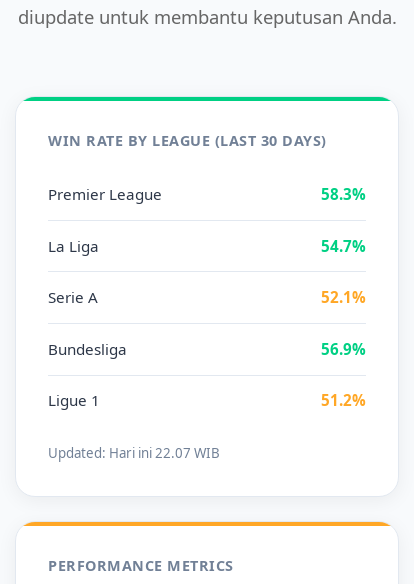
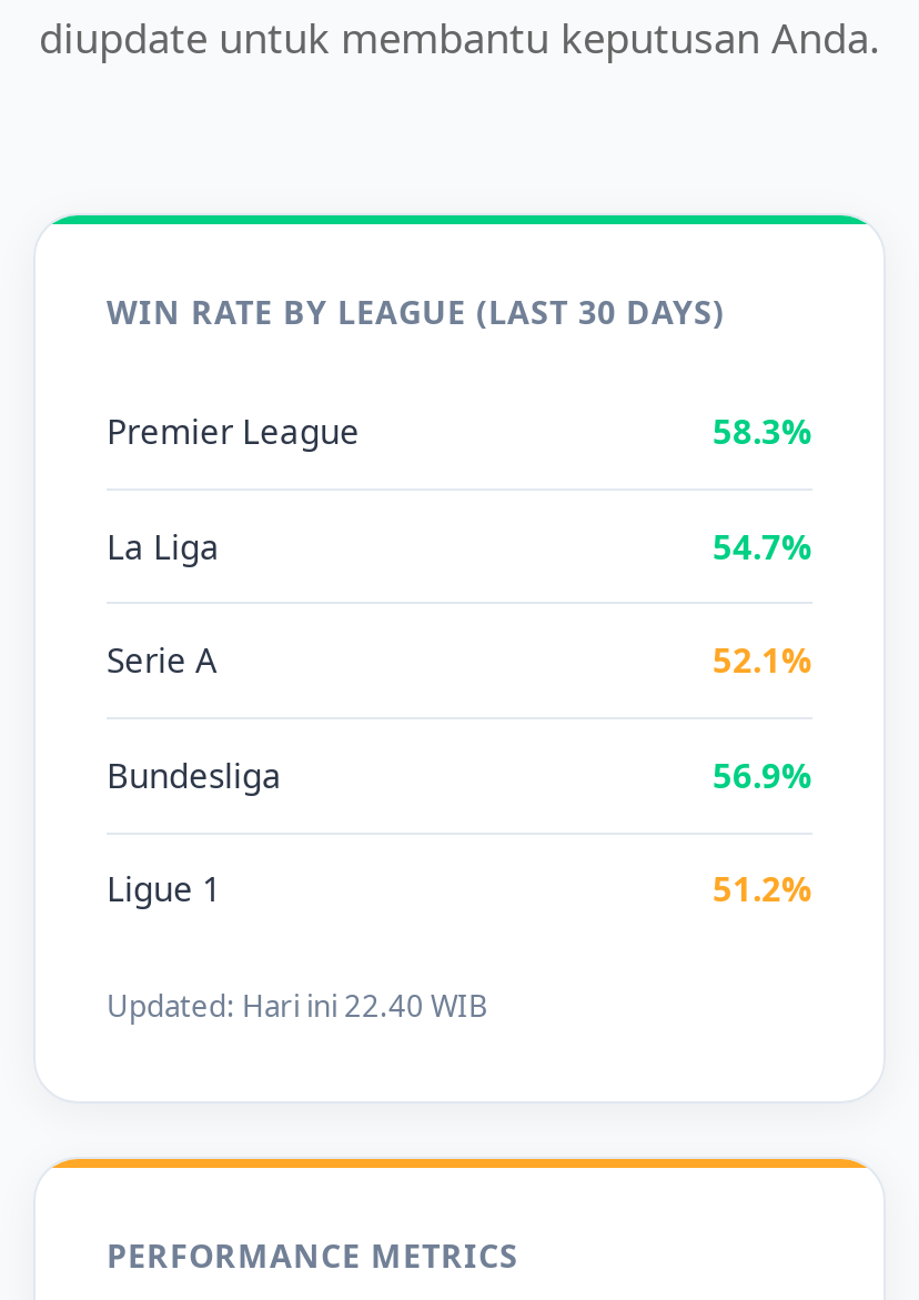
[48,444,220,462] Updated: Hari ini 22.07 WIB -> [107,986,488,1026] Updated: Hari ini 22.40 WIB

